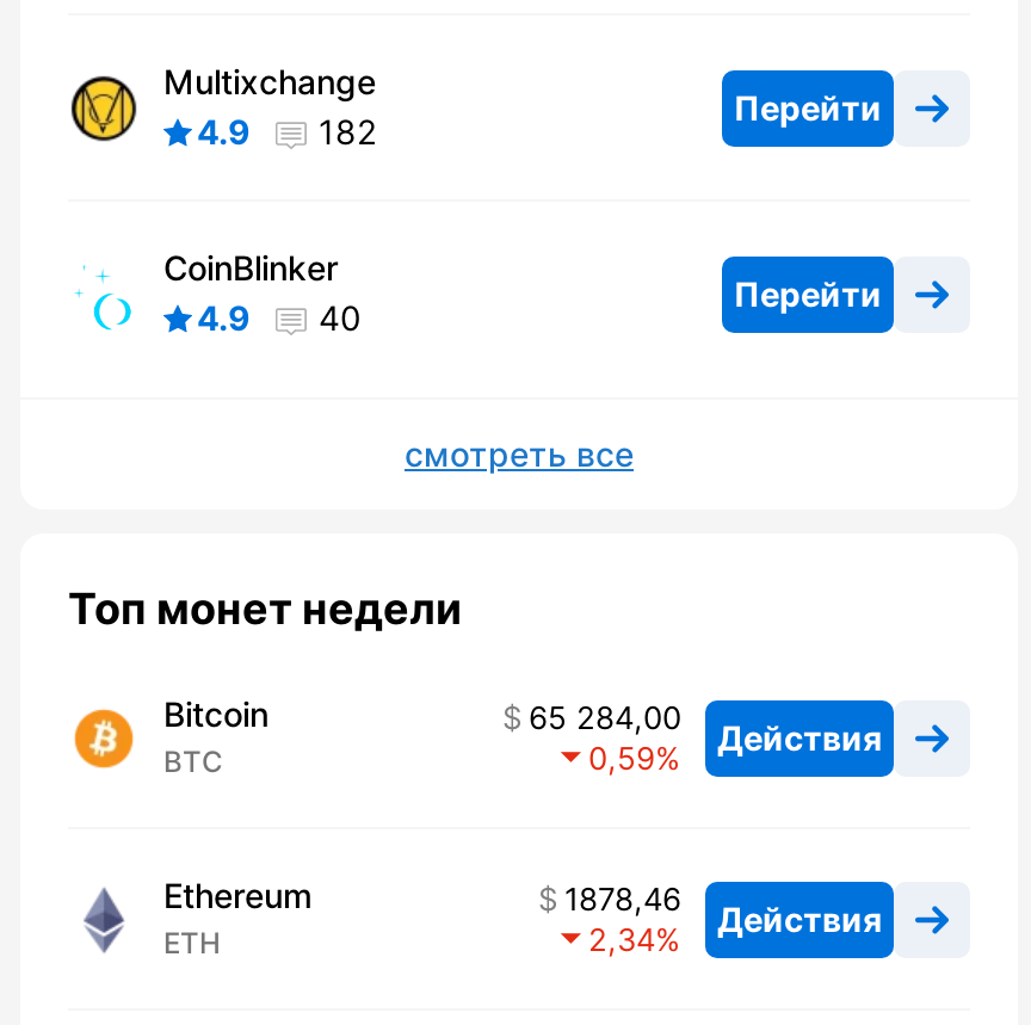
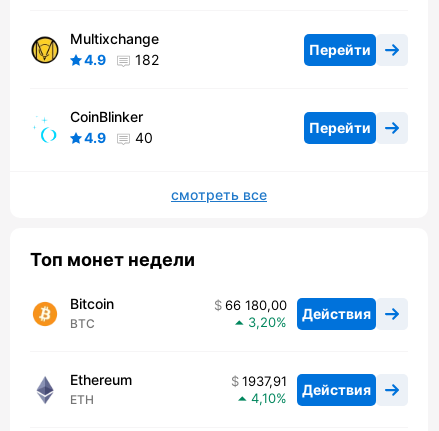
[529,699,882,757] 65 284,00 Действия -> [225,297,371,322] 66 180,00 Действия
[588,740,655,778] 0,59 -> [248,314,276,330] 3,20
[564,880,882,939] 1878,46 Действия -> [242,373,371,398] 1937,91 Действия
[588,921,655,959] 2,34 -> [251,390,276,406] 4,10

